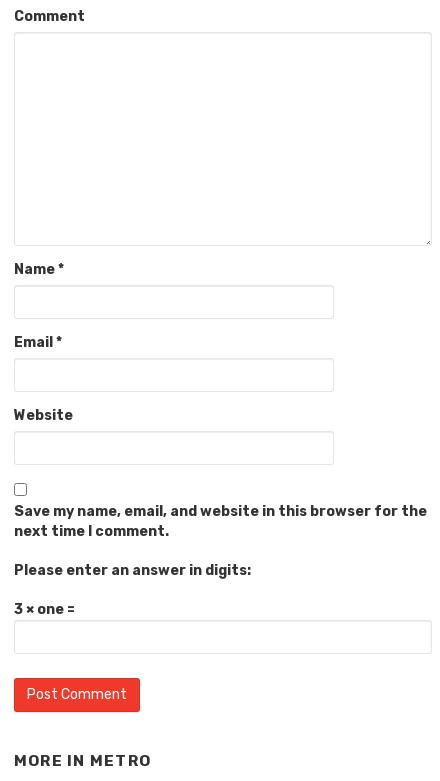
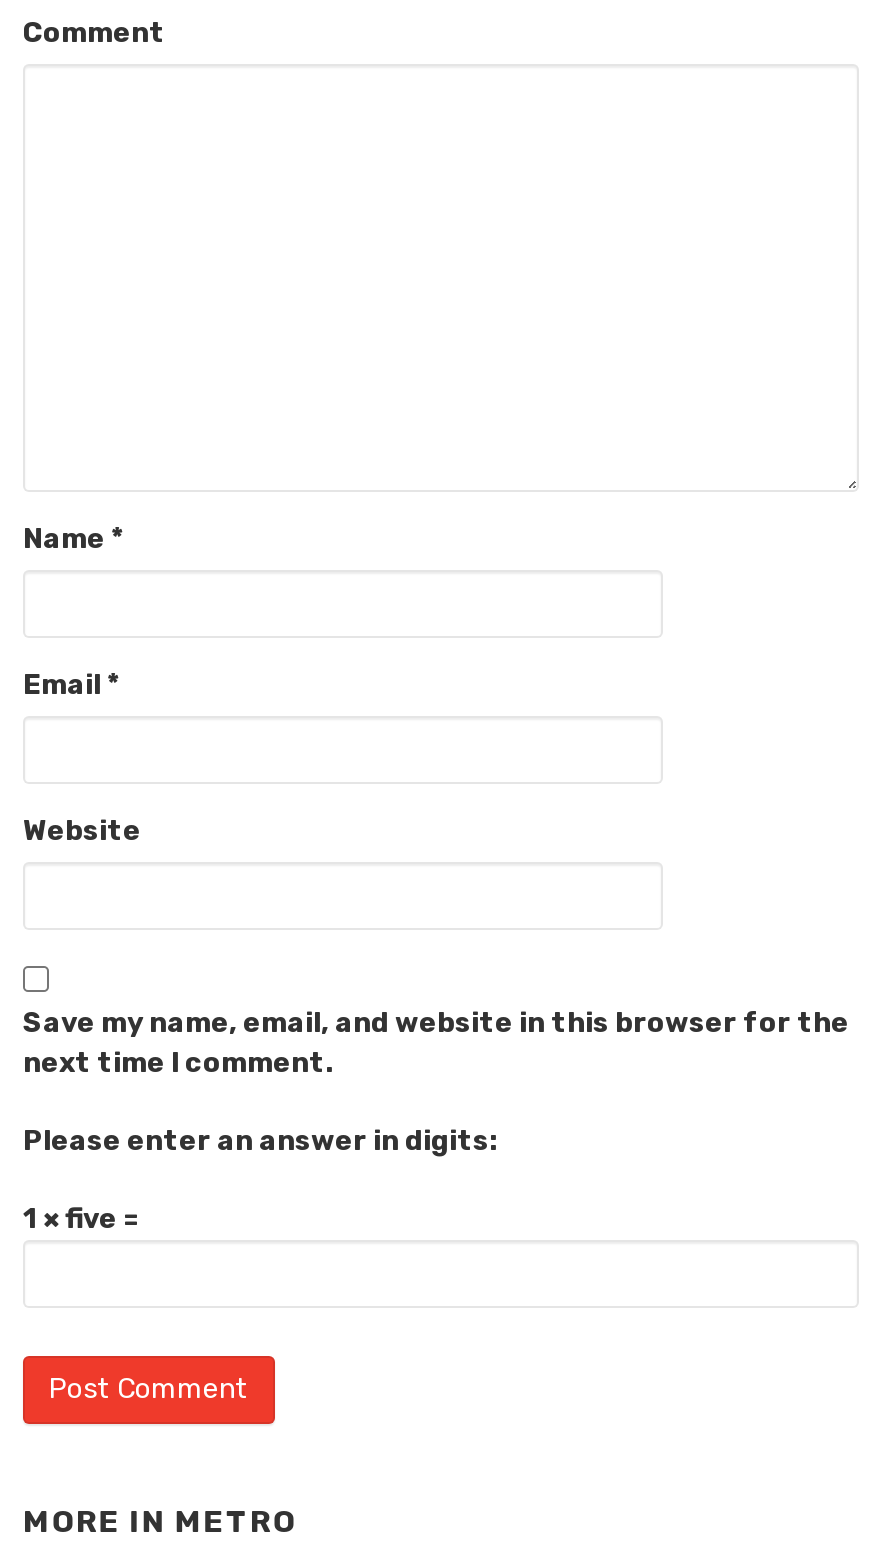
[14,601,75,618] 3 × one = -> [23,1202,139,1236] 1 × five =

